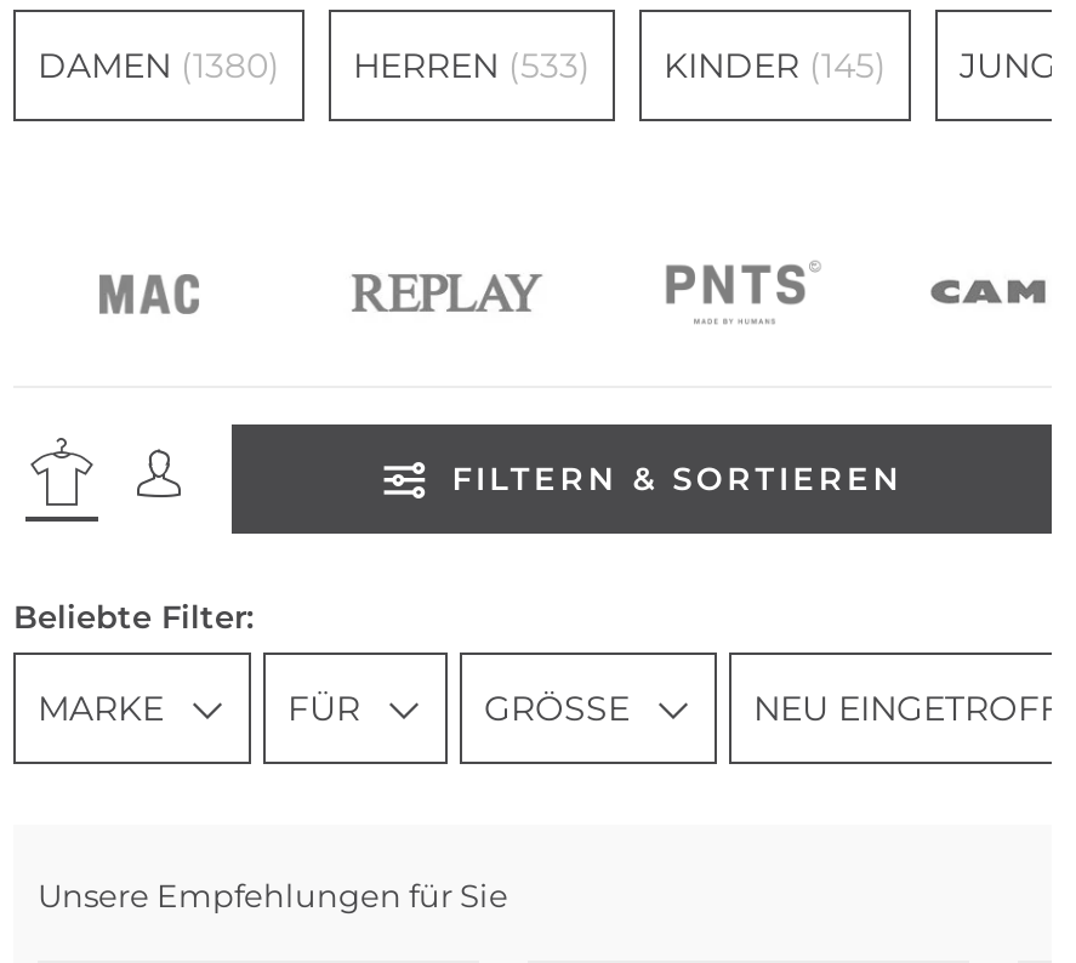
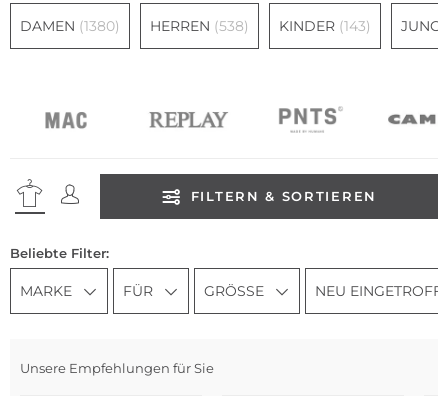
[353,44,591,87] HERREN (533) -> [150,17,249,35] HERREN (538)
[664,44,887,87] KINDER (145) -> [279,17,371,35] KINDER (143)

